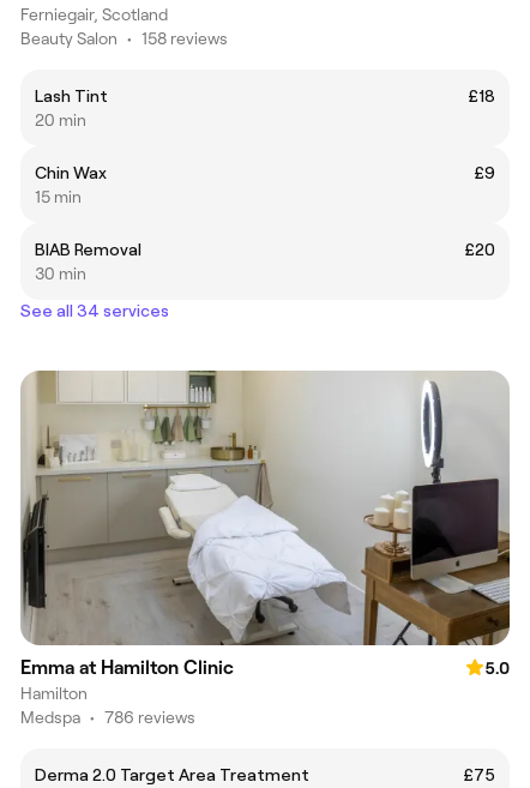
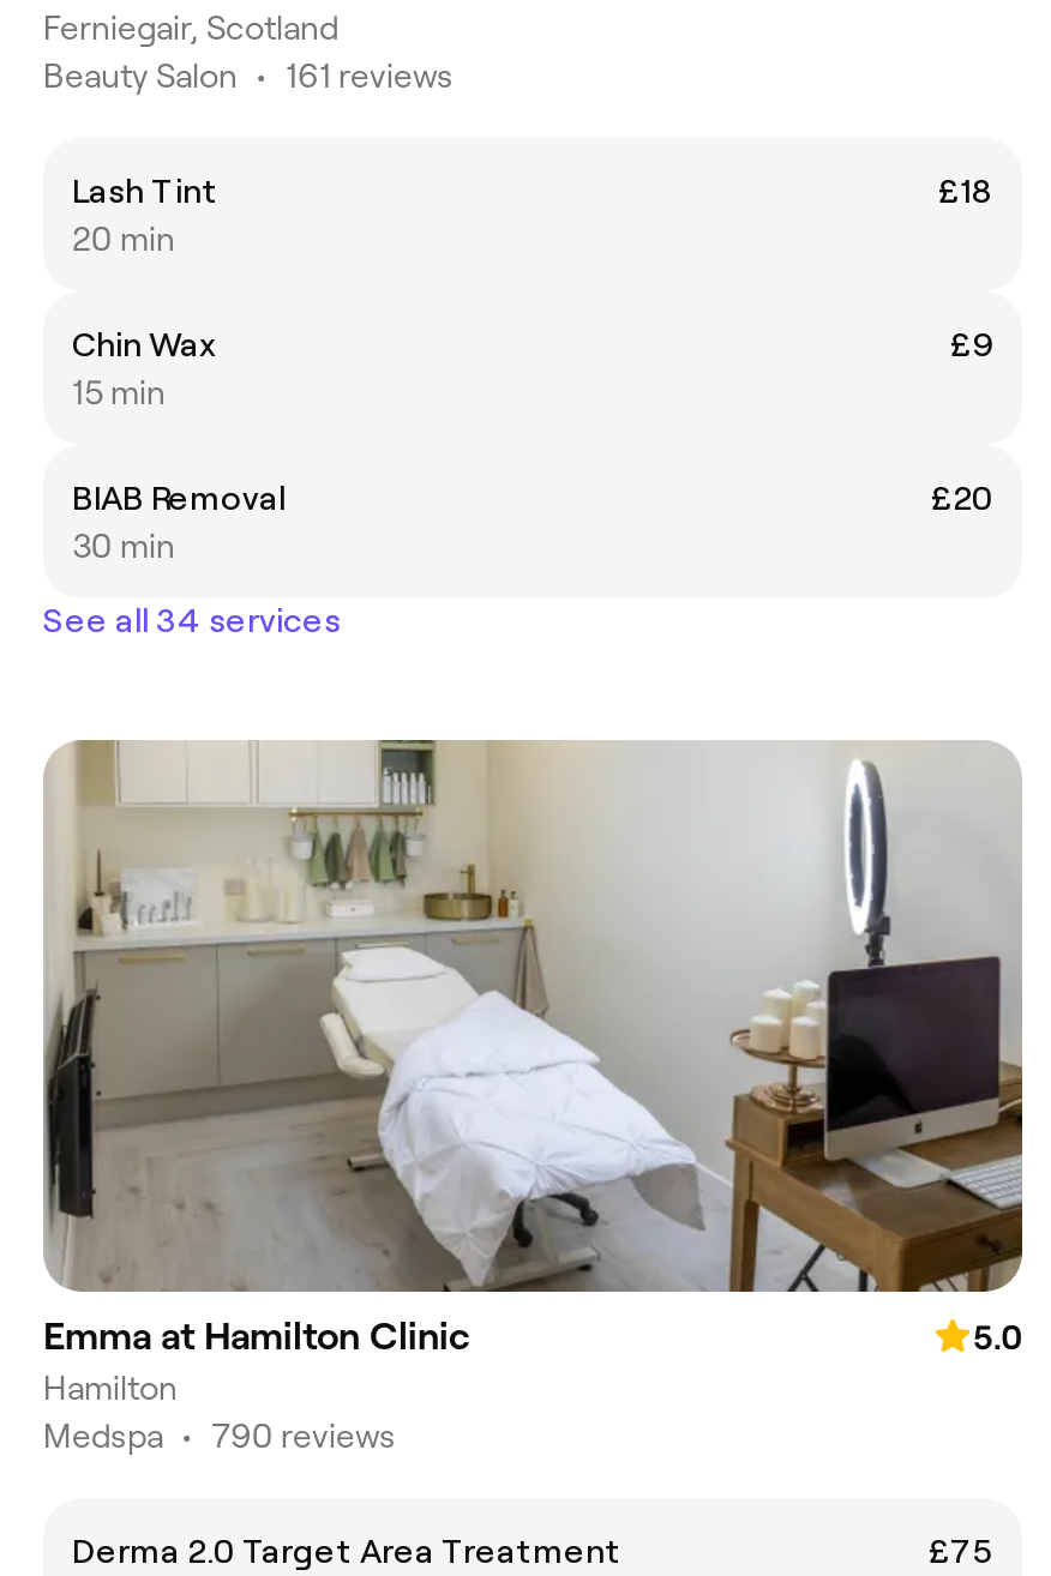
[20,28,228,47] Beauty Salon • 158 reviews -> [43,56,454,95] Beauty Salon • 161 reviews
[20,708,195,727] Medspa • 786 reviews -> [43,1415,396,1454] Medspa • 790 reviews

